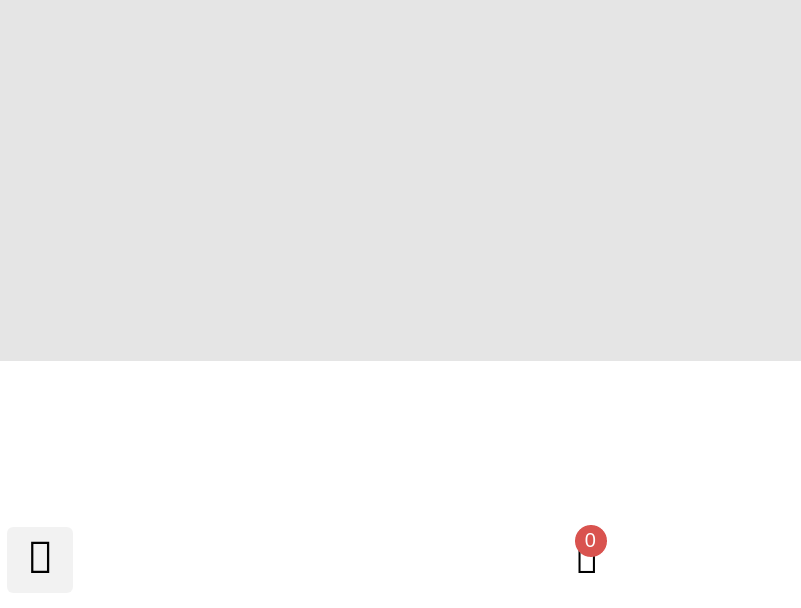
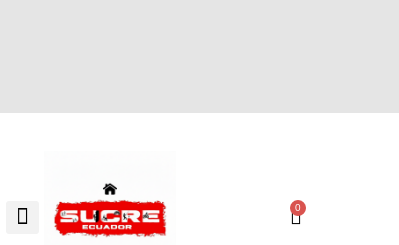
none -> [53,182,167,238] [image]

